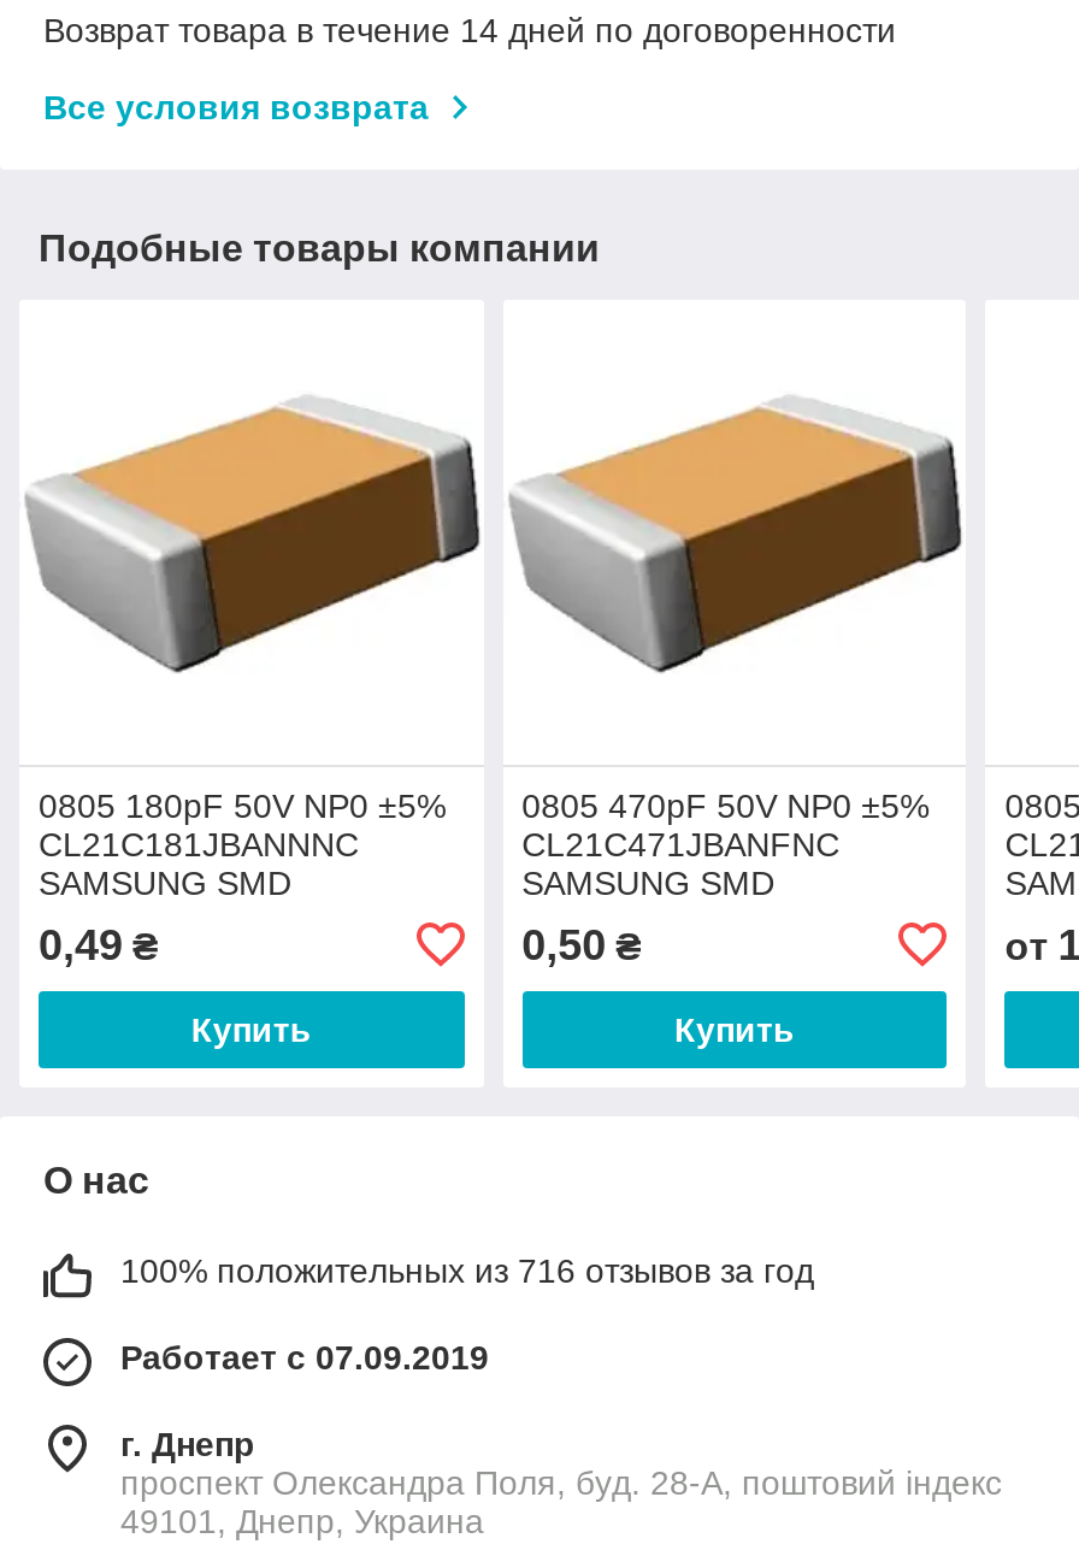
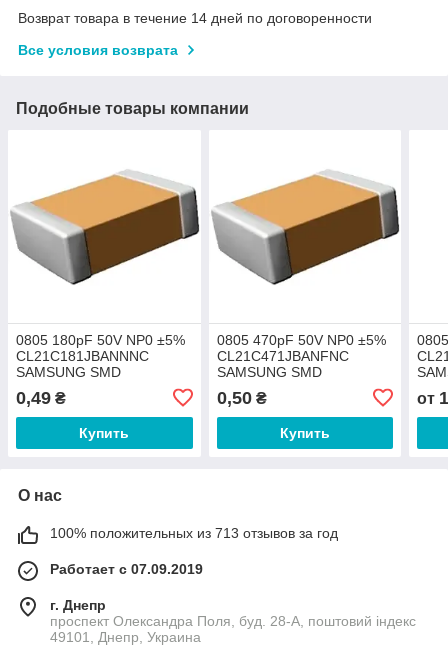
[120,1251,814,1289] 100% положительных из 716 отзывов за год -> [50,525,338,541] 100% положительных из 713 отзывов за год

